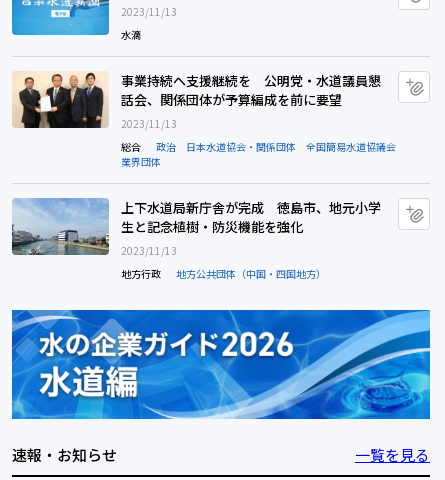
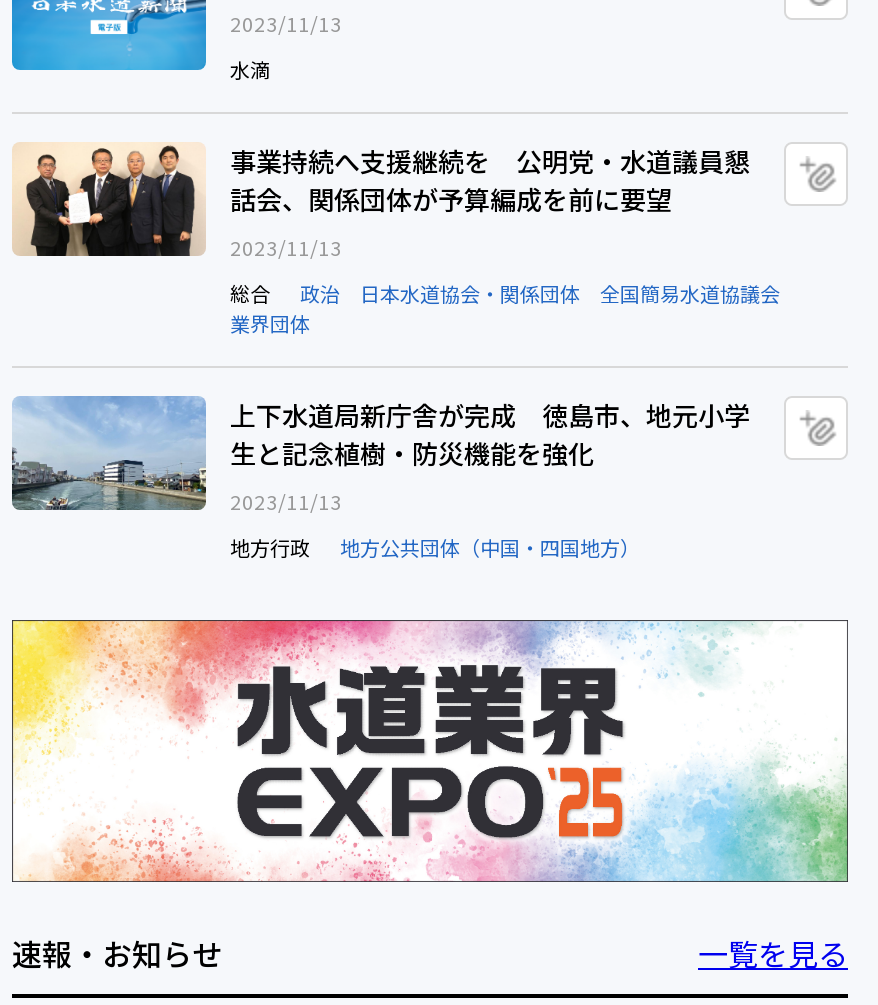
[11,309,431,420] [image] -> [10,618,850,884] [image]

